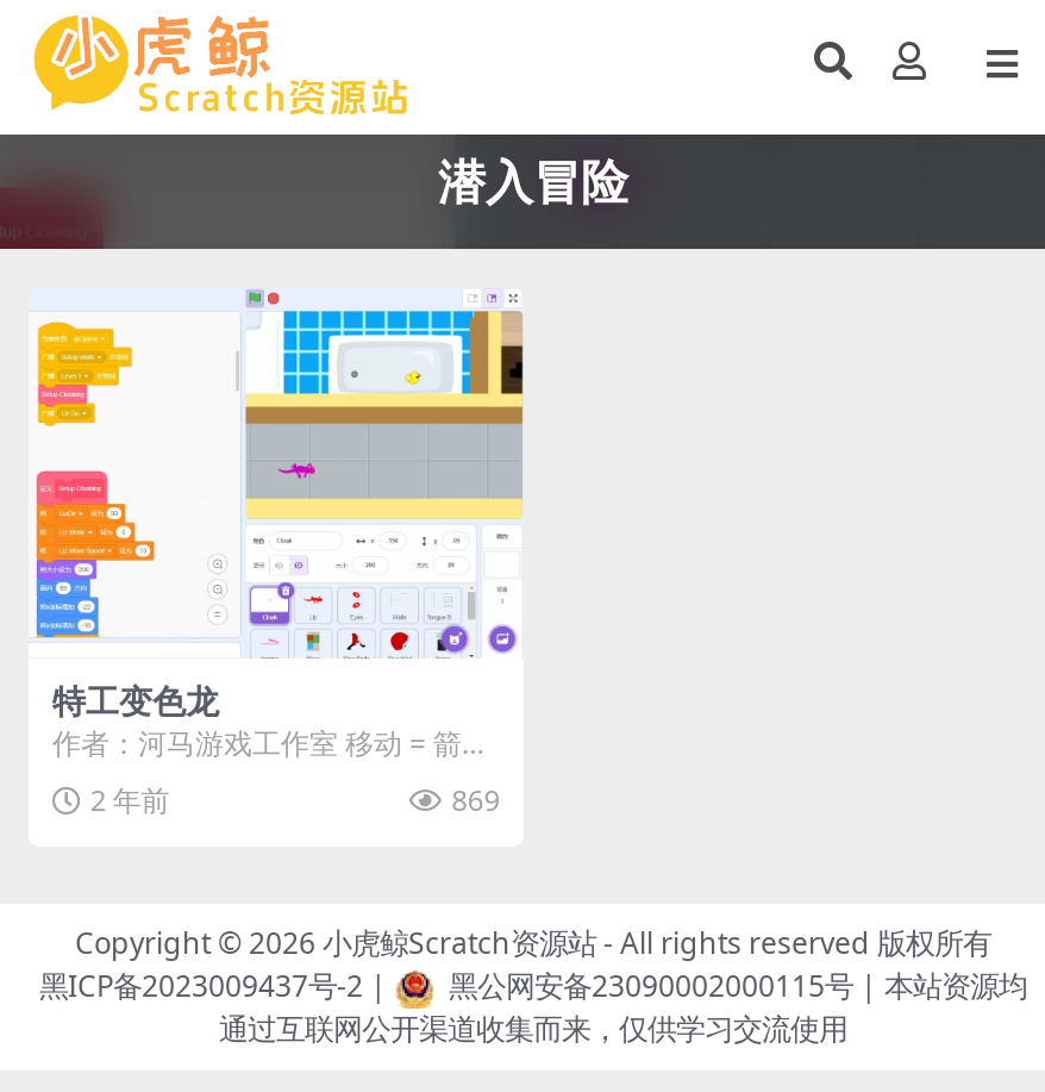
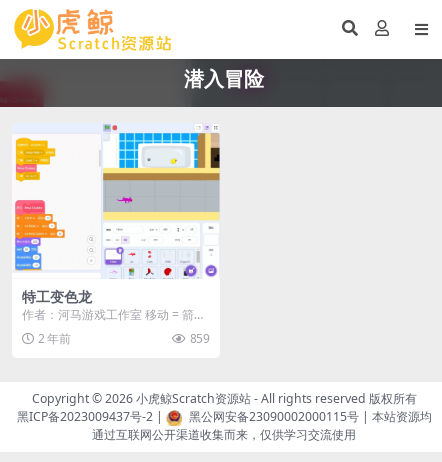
[451,780,500,820] 869 -> [190,330,210,347] 859

